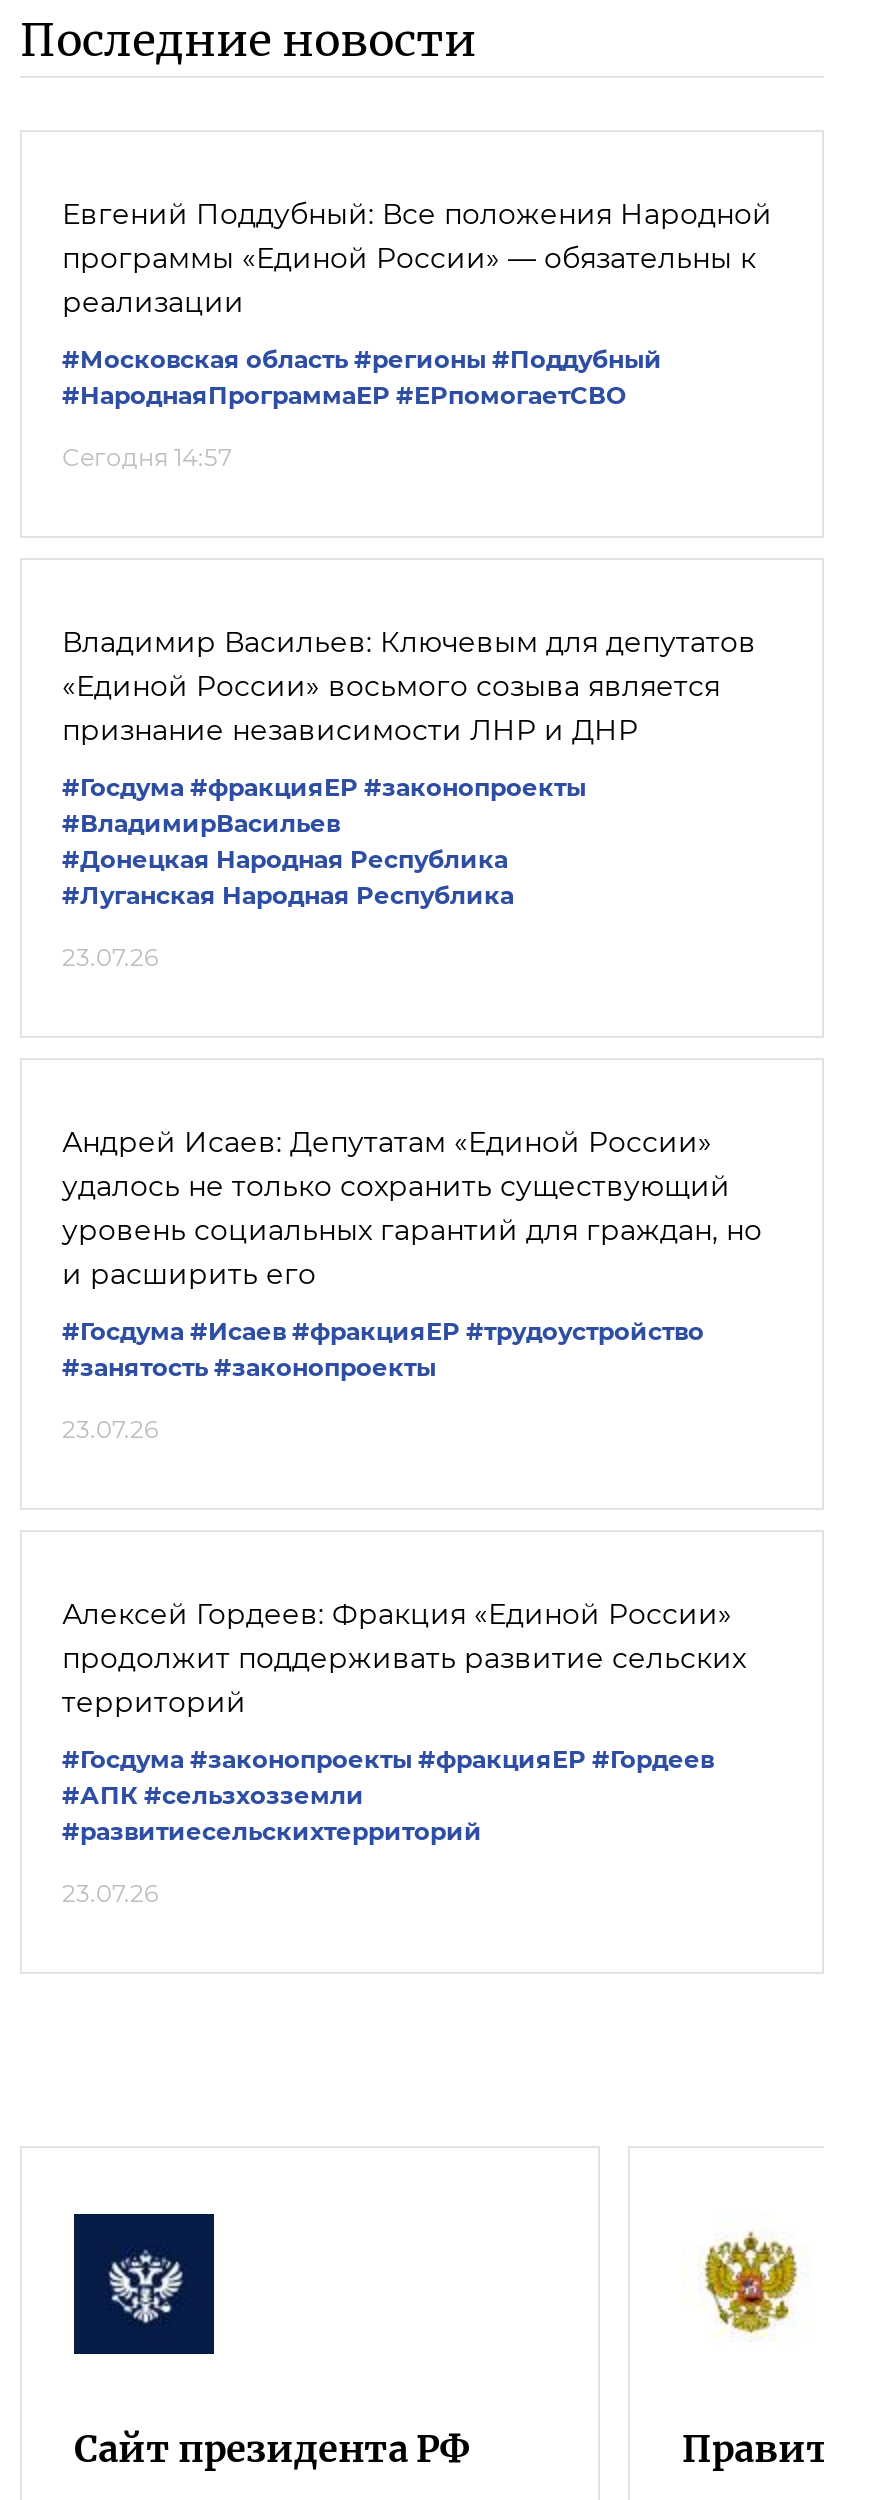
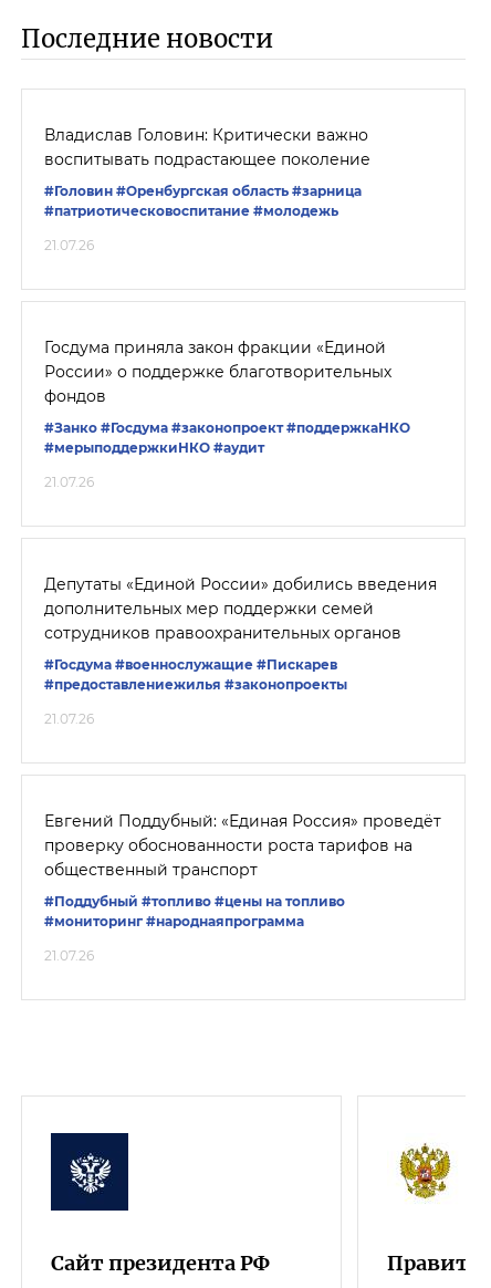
[62,196,772,320] Евгений Поддубный: Все положения Народной | программы «Единой России» — обязательны к | реализации -> [44,125,370,169] Владислав Головин: Критически важно | воспитывать подрастающее поколение
[62,344,662,410] #Московская область #регионы #Поддубный | #НароднаяПрограммаЕР #ЕРпомогаетСВО -> [44,183,362,219] #Головин #Оренбургская область #зарница | #патриотическовоспитание #молодежь
[62,442,232,472] Сегодня 14:57 -> [44,237,94,253] 21.07.26
[62,624,756,748] Владимир Васильев: Ключевым для депутатов | «Единой России» восьмого созыва является | признание независимости ЛНР и ДНР -> [44,337,391,406] Госдума приняла закон фракции «Единой | России» о поддержке благотворительных | фондов
[62,772,586,910] #Госдума #фракцияЕР #законопроекты | #ВладимирВасильев | #Донецкая Народная Республика | #Луганская Народная Республика -> [44,419,410,456] #Занко #Госдума #законопроект #поддержкаНКО | #мерыподдержкиНКО #аудит
[62,942,158,972] 23.07.26 -> [44,474,94,490] 21.07.26
[62,1124,762,1292] Андрей Исаев: Депутатам «Единой России» | удалось не только сохранить существующий | уровень социальных гарантий для граждан, но | и расширить его -> [44,574,437,643] Депутаты «Единой России» добились введения | дополнительных мер поддержки семей | сотрудников правоохранительных органов
[62,1316,704,1382] #Госдума #Исаев #фракцияЕР #трудоустройство | #занятость #законопроекты -> [44,656,347,693] #Госдума #военнослужащие #Пискарев | #предоставлениежилья #законопроекты
[62,1414,158,1444] 23.07.26 -> [44,710,94,727] 21.07.26
[62,1596,746,1720] Алексей Гордеев: Фракция «Единой России» | продолжит поддерживать развитие сельских | территорий -> [44,811,441,880] Евгений Поддубный: «Единая Россия» проведёт | проверку обоснованности роста тарифов на | общественный транспорт
[62,1744,714,1846] #Госдума #законопроекты #фракцияЕР #Гордеев | #АПК #сельзхозземли | #развитиесельскихтерриторий -> [44,893,345,929] #Поддубный #топливо #цены на топливо | #мониторинг #народнаяпрограмма
[62,1878,158,1908] 23.07.26 -> [44,947,94,964] 21.07.26

